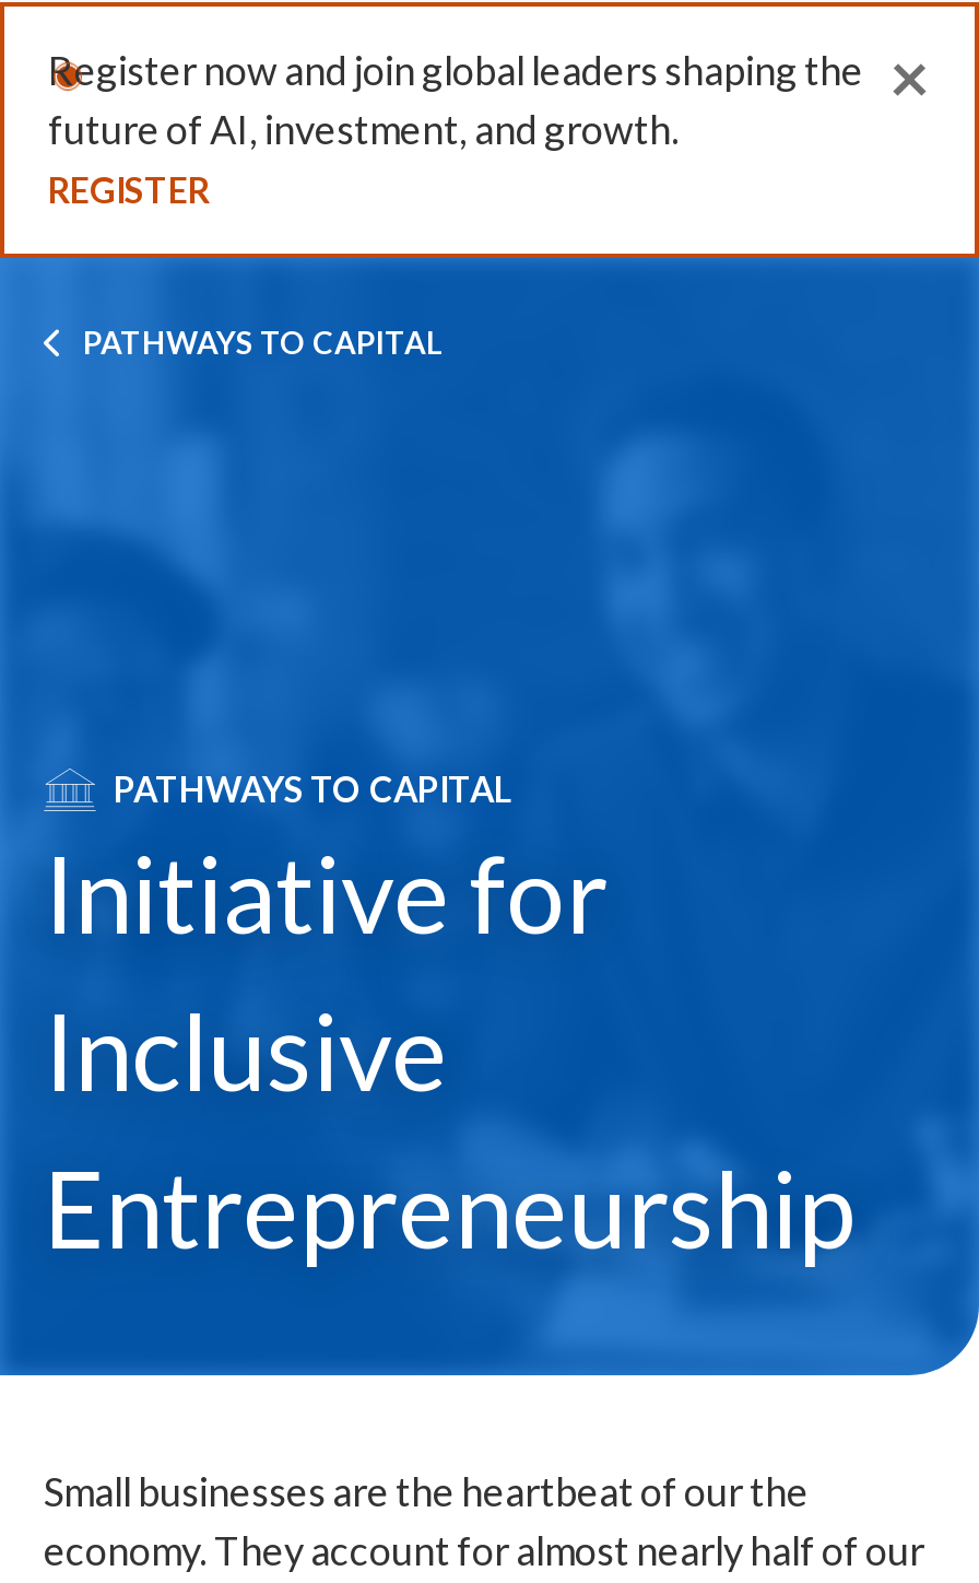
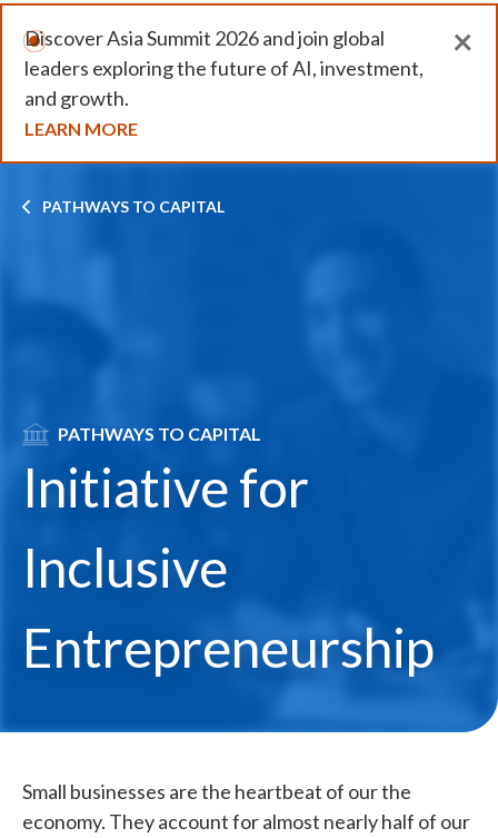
[48,46,863,210] Register now and join global leaders shaping the | future of AI, investment, and growth. | REGISTER -> [24,26,424,139] Discover Asia Summit 2026 and join global | leaders exploring the future of AI, investment, | and growth. | LEARN MORE

